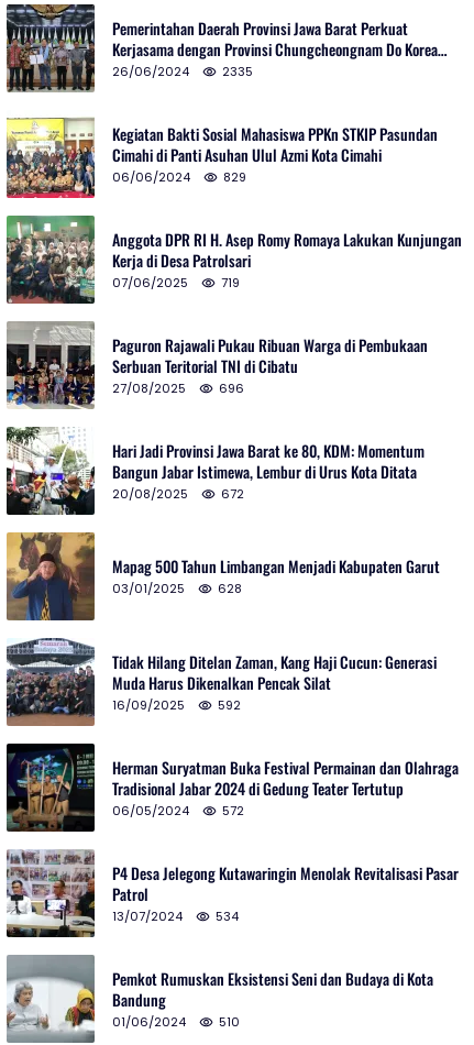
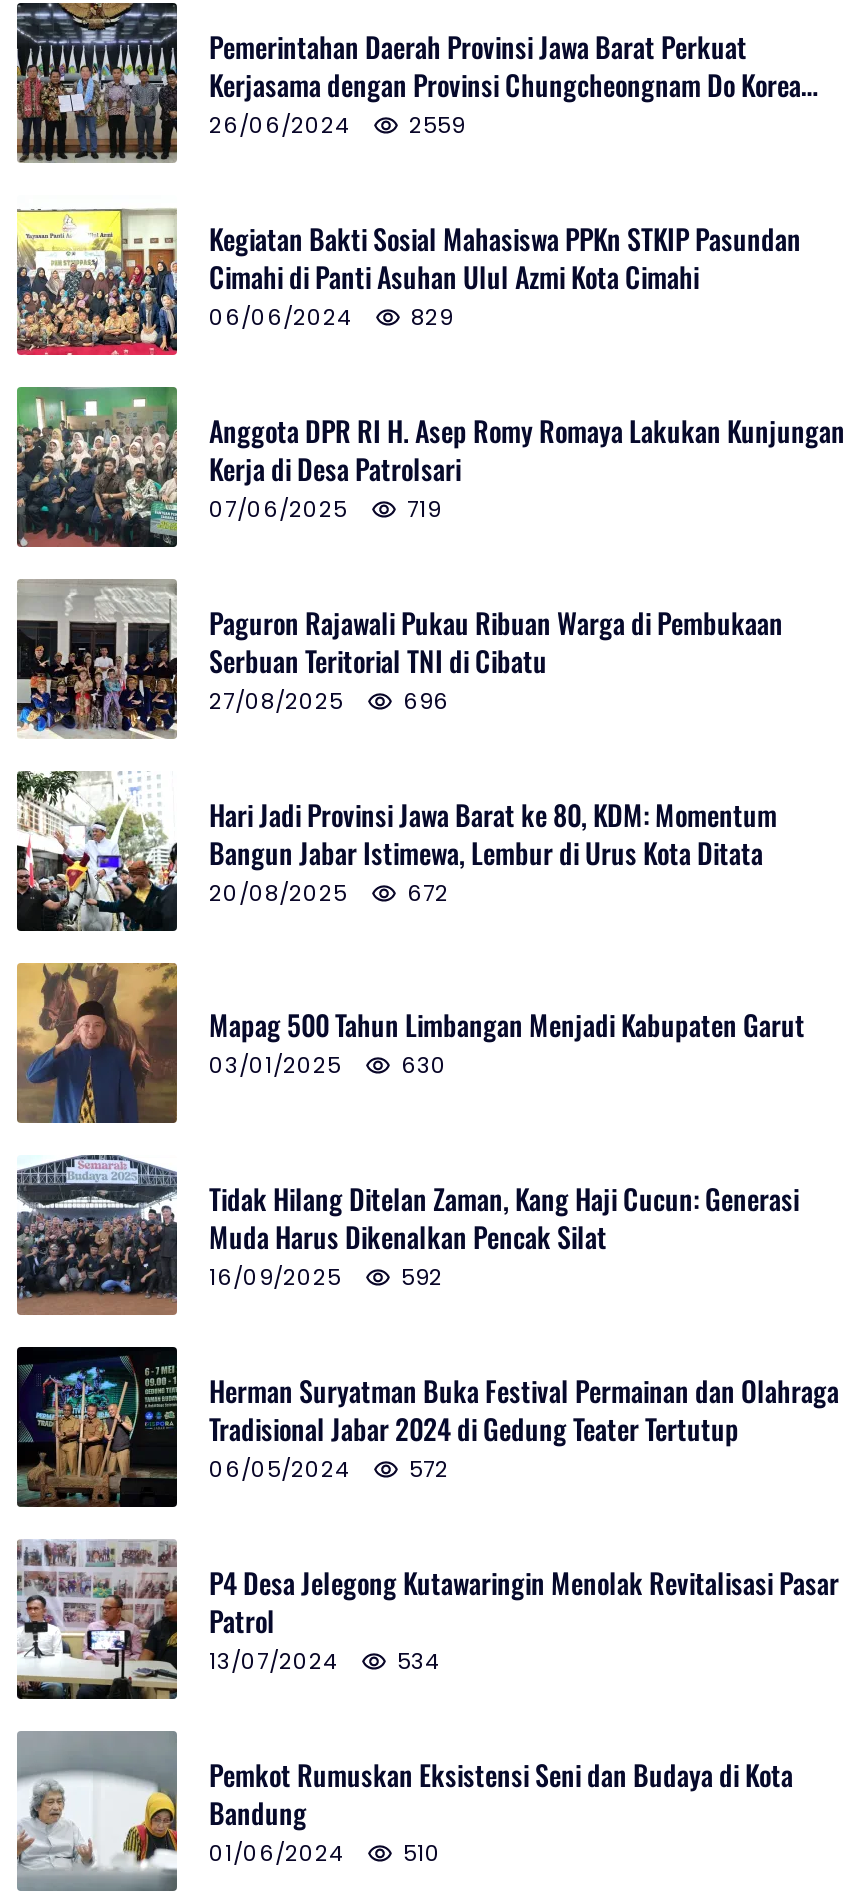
[222,62,253,80] 2335 -> [409,108,465,140] 2559
[112,580,242,598] 03/01/2025 628 -> [209,1049,447,1081] 03/01/2025 630

